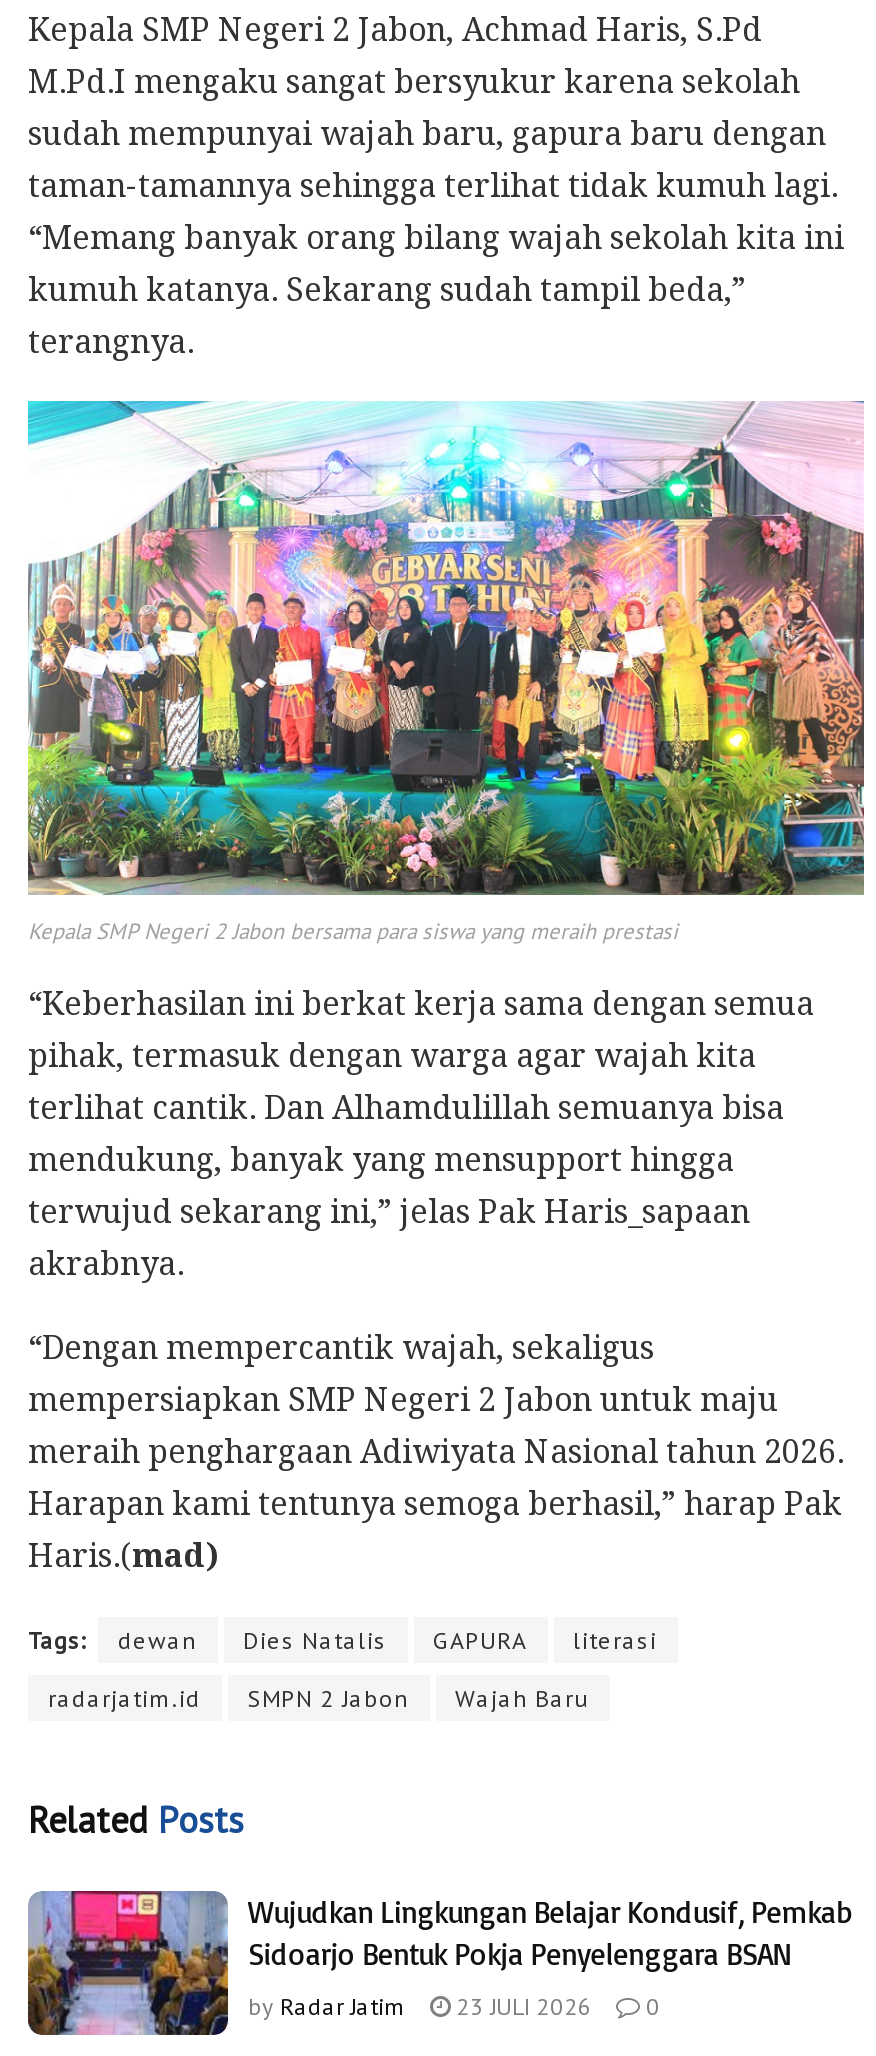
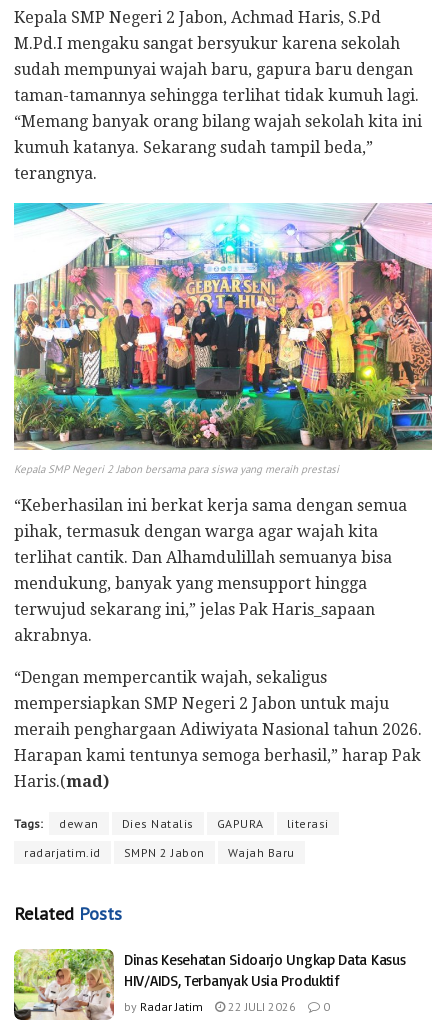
[26,1887,852,2037] [image] | Wujudkan Lingkungan Belajar Kondusif, Pemkab | Sidoarjo Bentuk Pokja Penyelenggara BSAN -> [13,948,405,1021] [image] | Dinas Kesehatan Sidoarjo Ungkap Data Kasus | HIV/AIDS, Terbanyak Usia Produktif
[248,1991,660,2021] by Radar Jatim 23 JULI 2026 0 -> [124,999,330,1014] by Radar Jatim 22 JULI 2026 0

